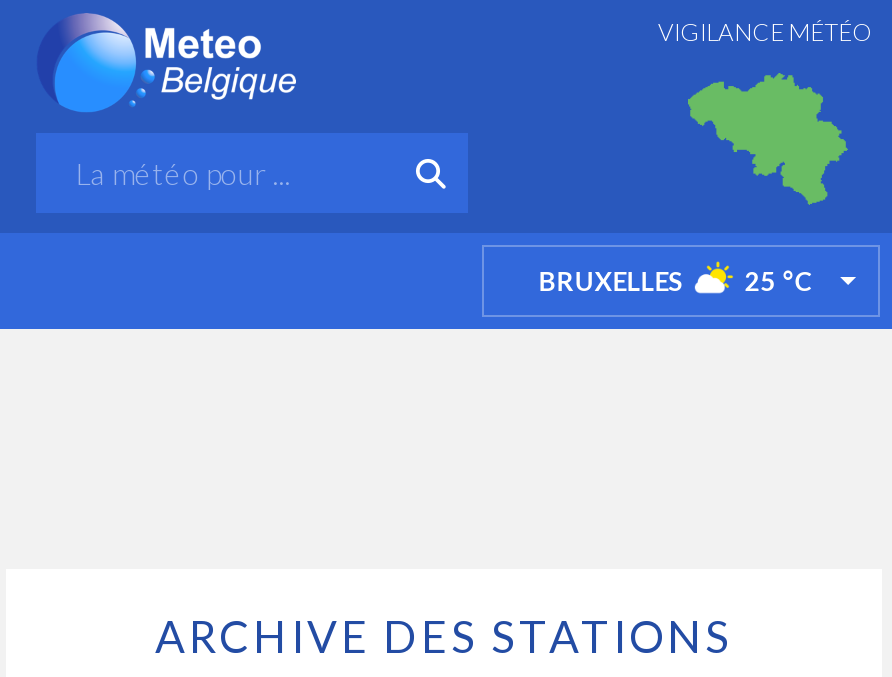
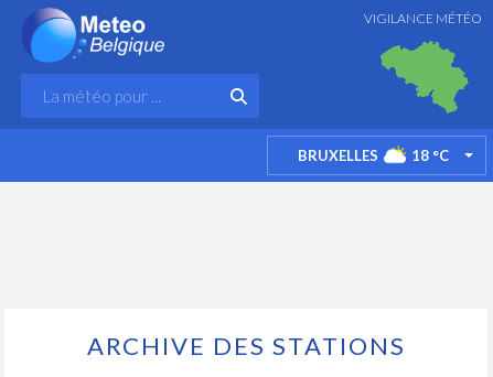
[744,265,812,297] 25 °C -> [412,147,449,164] 18 °C

